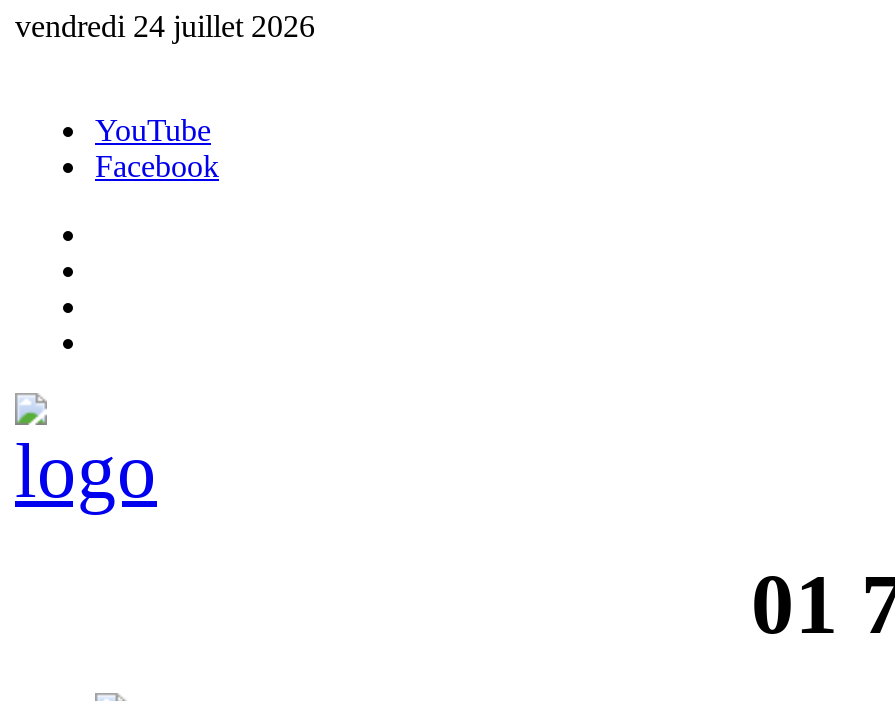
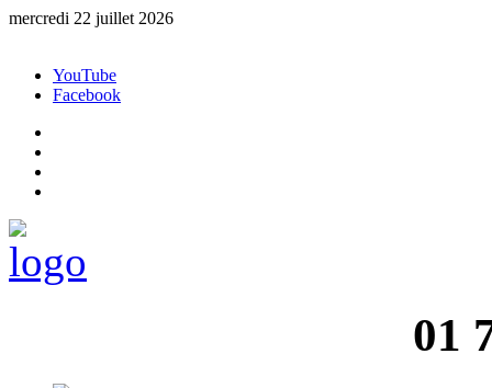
[15,9,315,43] vendredi 24 juillet 2026 -> [9,9,174,27] mercredi 22 juillet 2026

